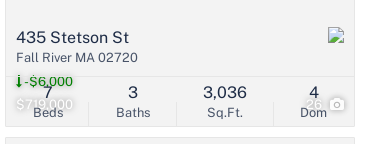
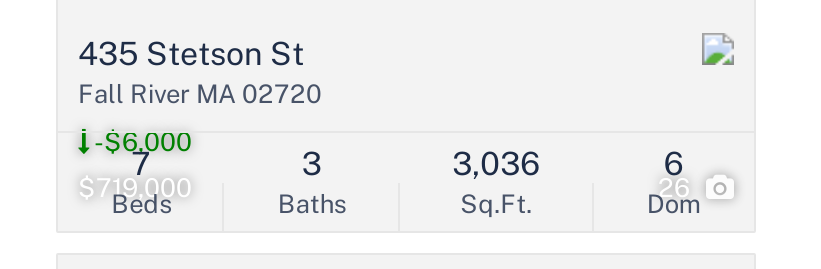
[309,83,319,102] 4 -> [664,145,684,183] 6

